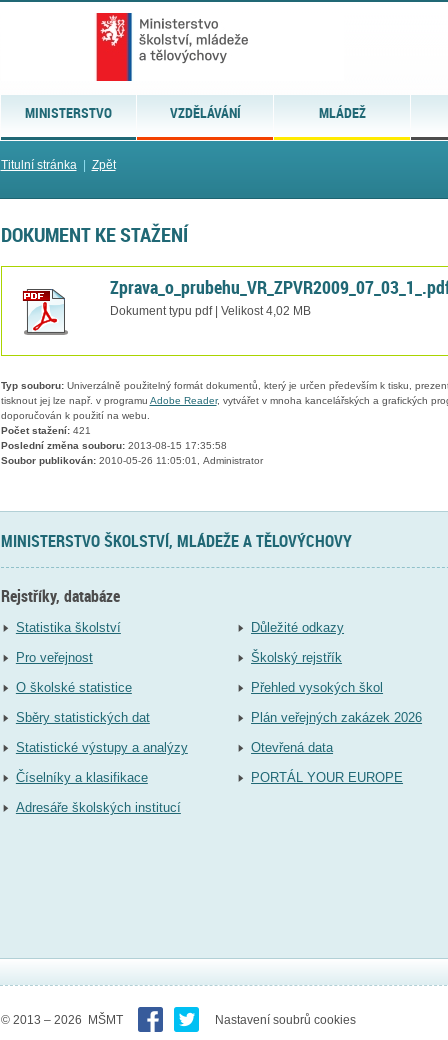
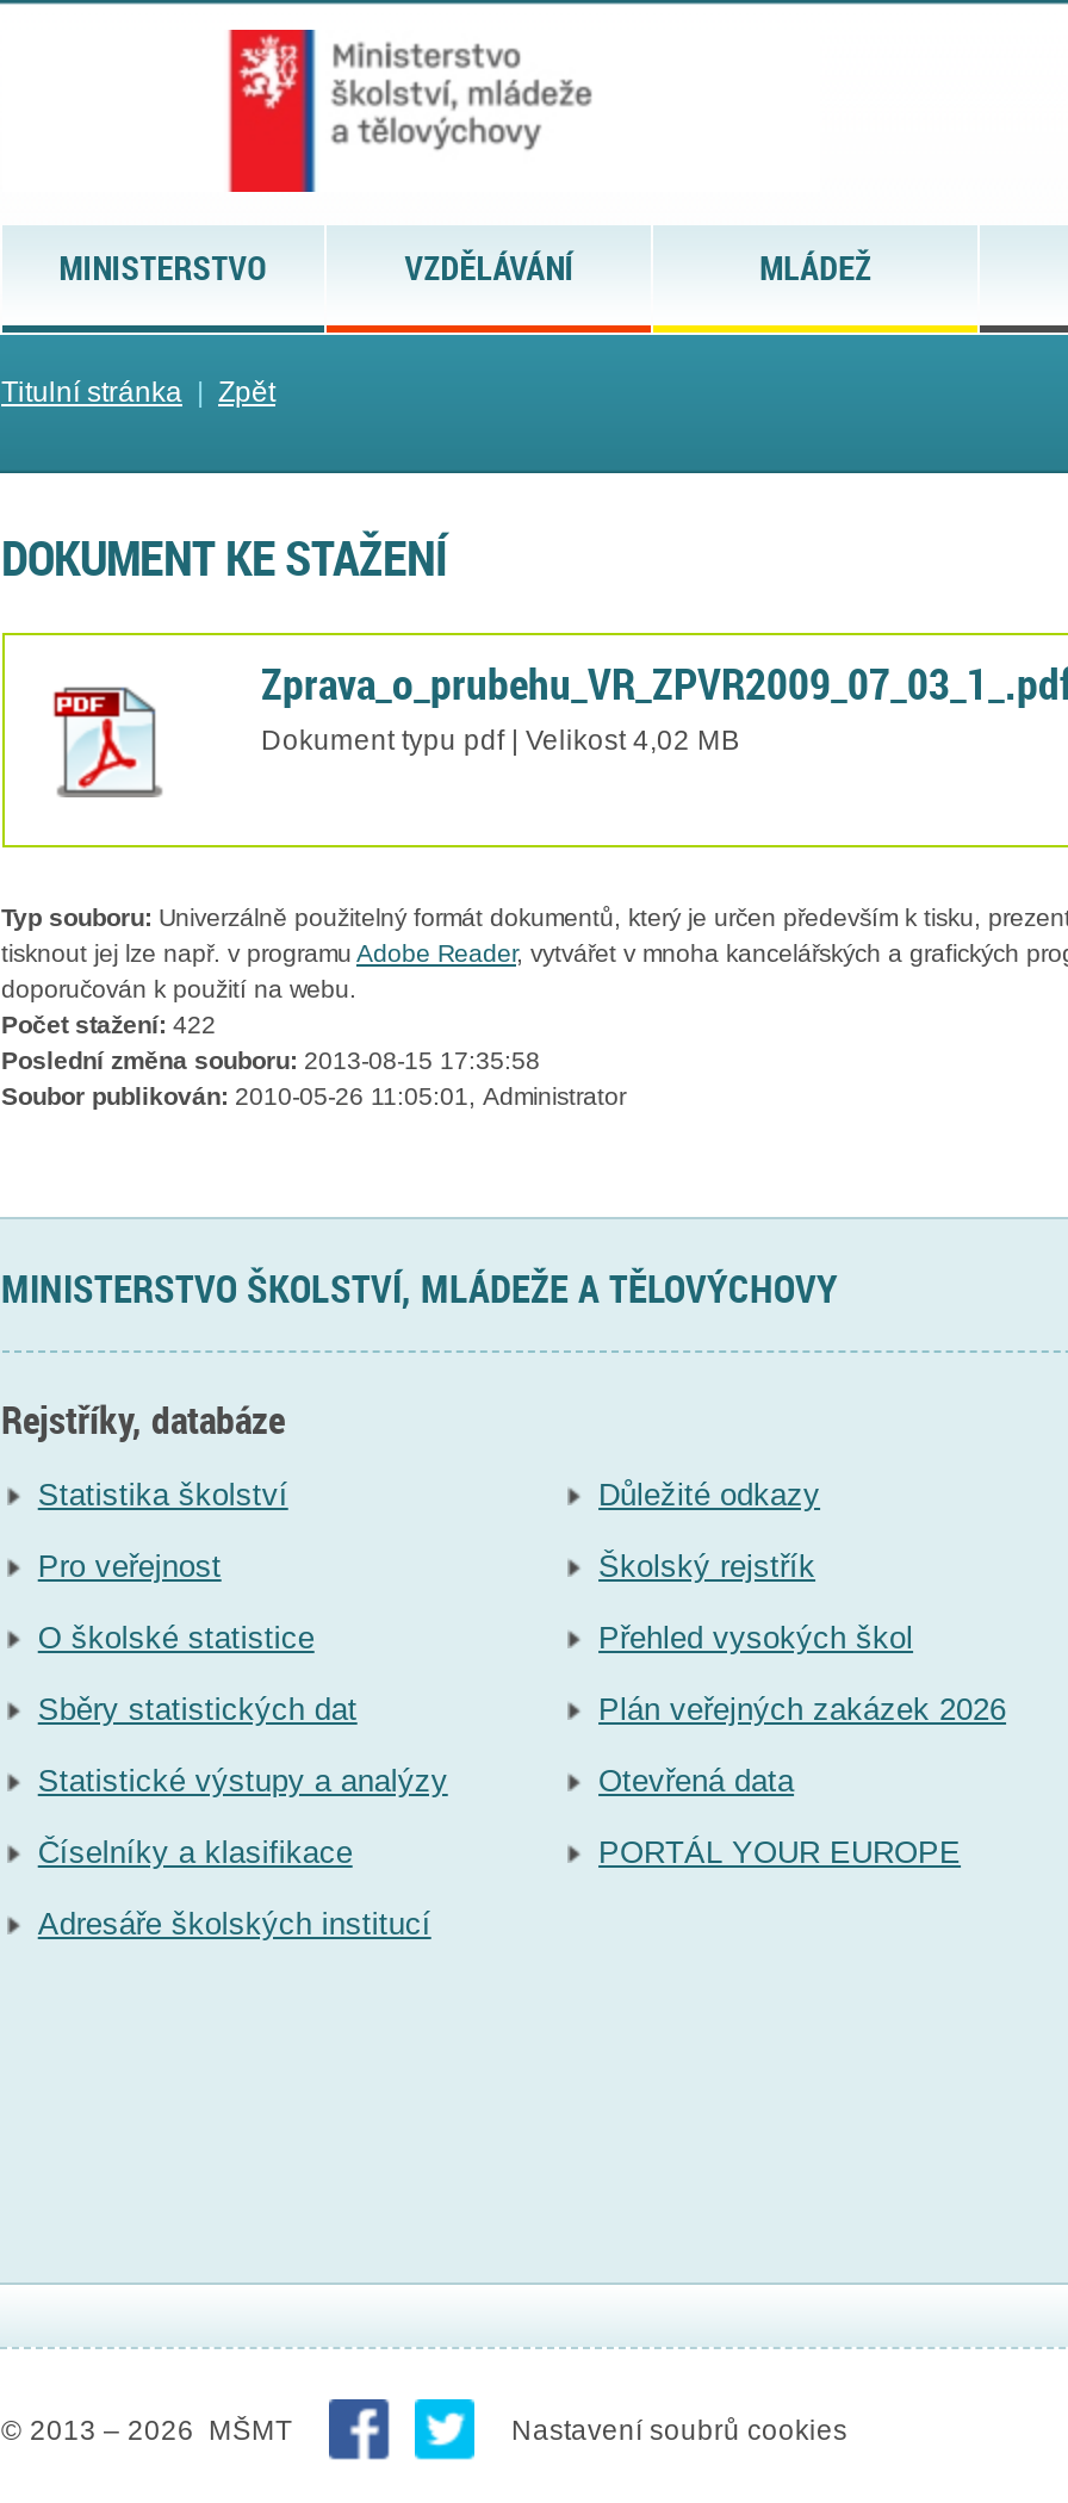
[0,425,90,436] Počet stažení: 421 -> [1,1013,216,1039] Počet stažení: 422

